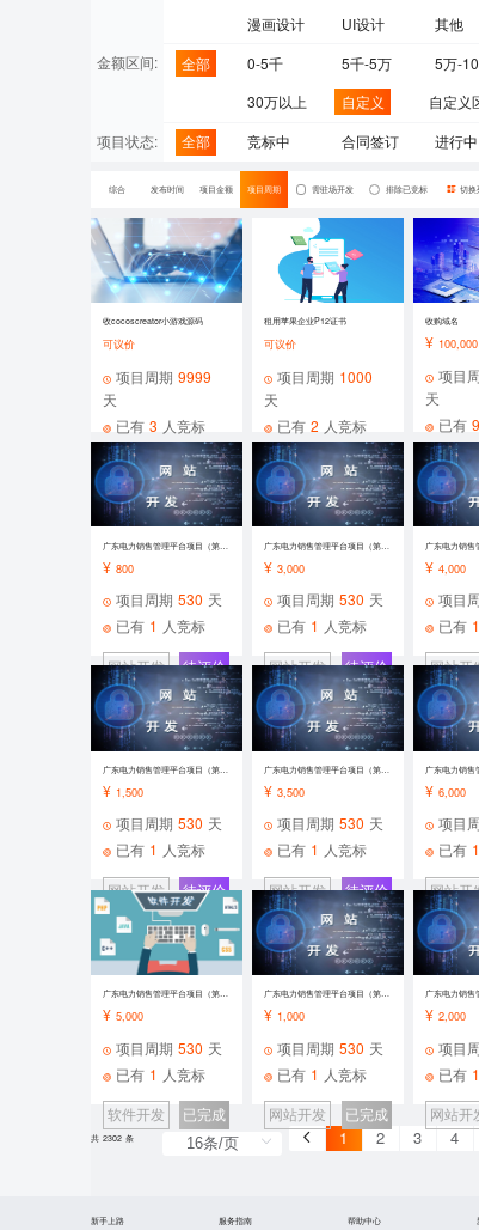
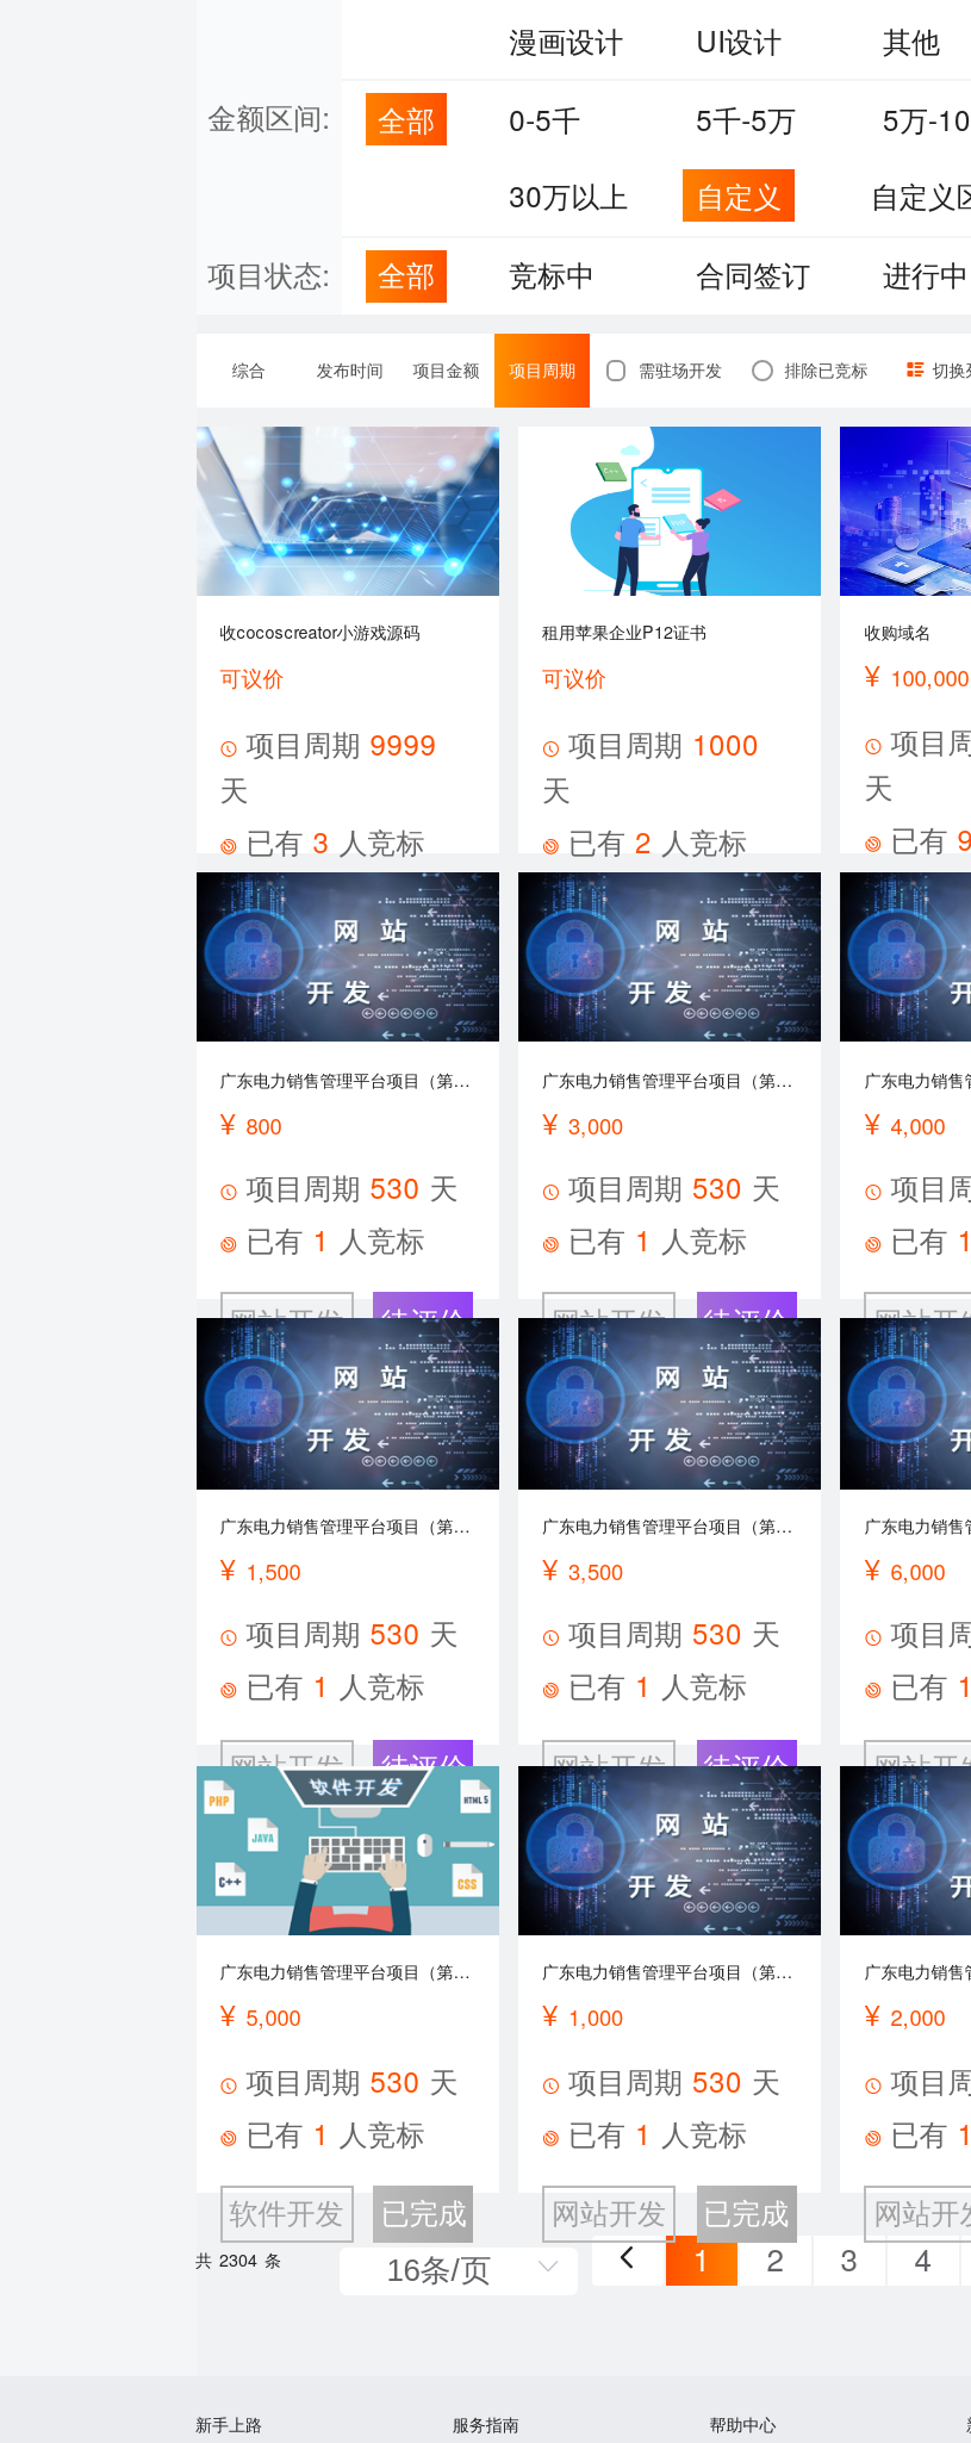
[90,1132,133,1144] 共 2302 条 -> [195,2248,281,2272] 共 2304 条

